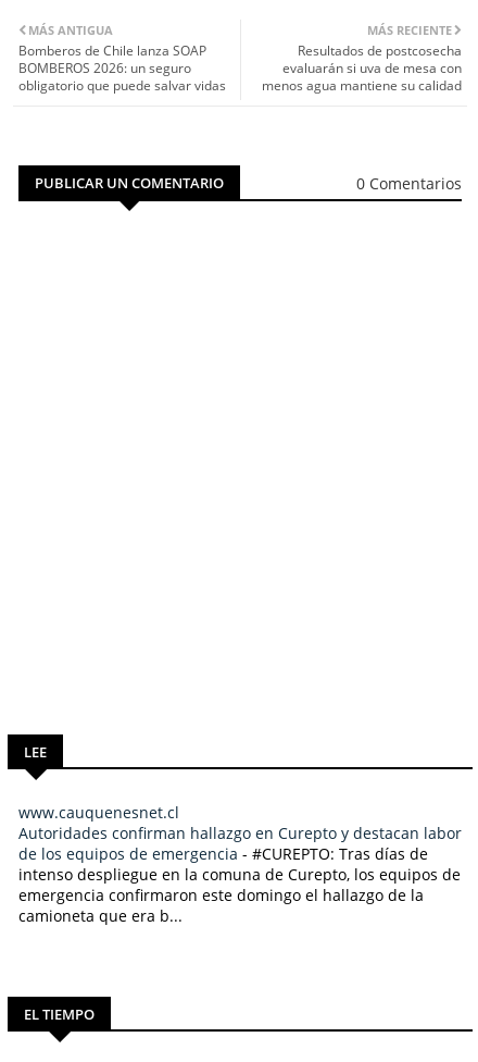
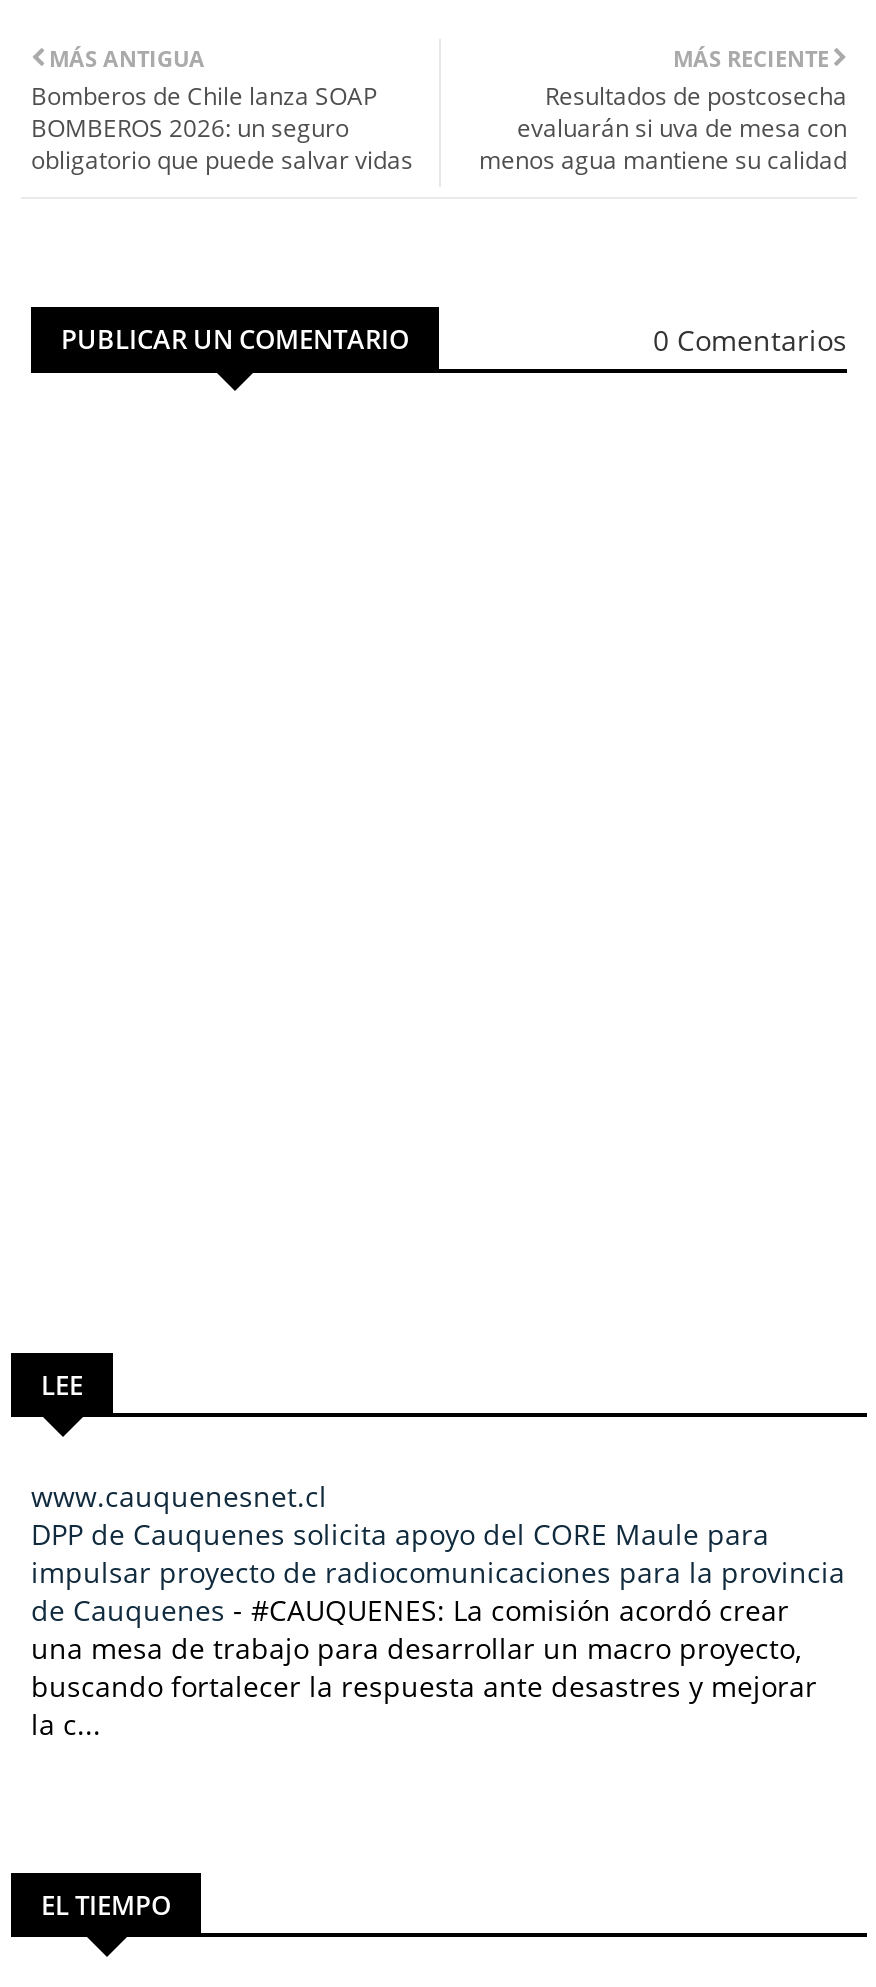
[18,823,462,926] Autoridades confirman hallazgo en Curepto y destacan labor | de los equipos de emergencia - #CUREPTO: Tras días de | intenso despliegue en la comuna de Curepto, los equipos de | emergencia confirmaron este domingo el hallazgo de la | camioneta que era b... -> [31,1515,845,1743] DPP de Cauquenes solicita apoyo del CORE Maule para | impulsar proyecto de radiocomunicaciones para la provincia | de Cauquenes - #CAUQUENES: La comisión acordó crear | una mesa de trabajo para desarrollar un macro proyecto, | buscando fortalecer la respuesta ante desastres y mejorar | la c...

